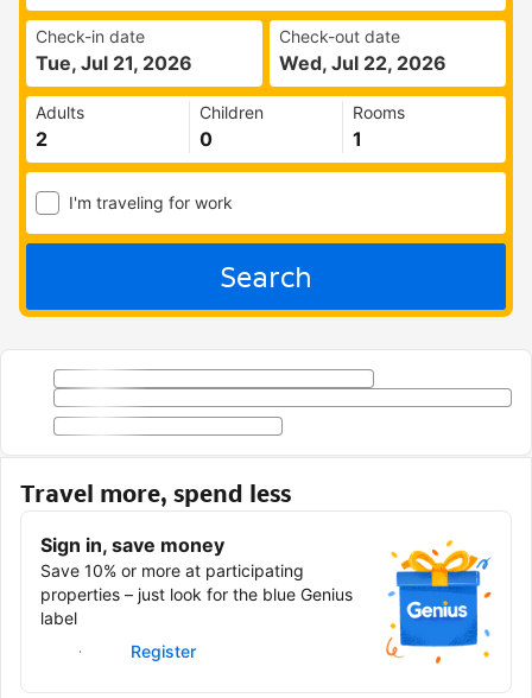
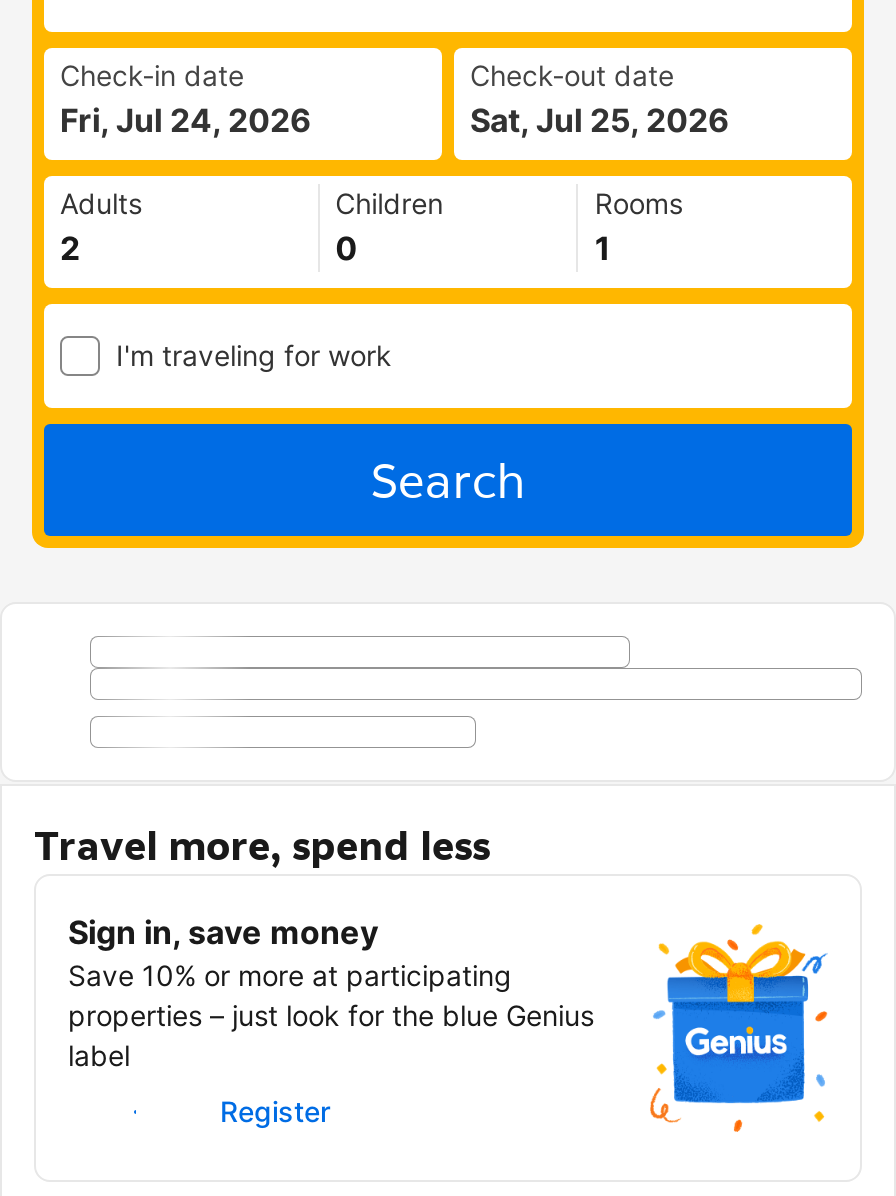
[36,51,192,75] Tue, Jul 21, 2026 -> [60,100,312,140] Fri, Jul 24, 2026
[279,51,446,75] Wed, Jul 22, 2026 -> [470,100,730,140] Sat, Jul 25, 2026

